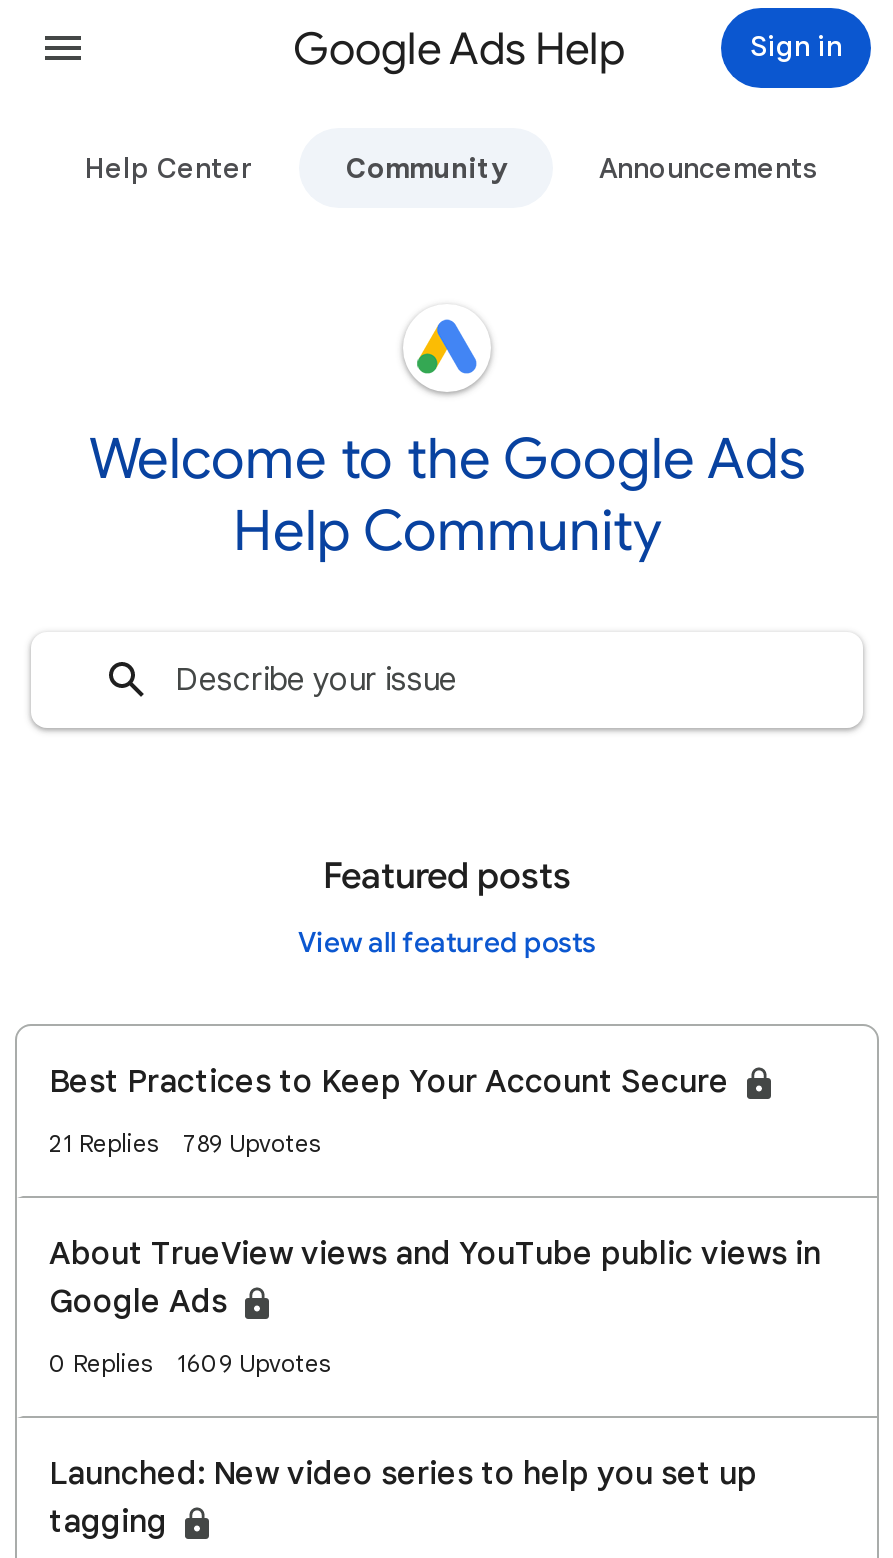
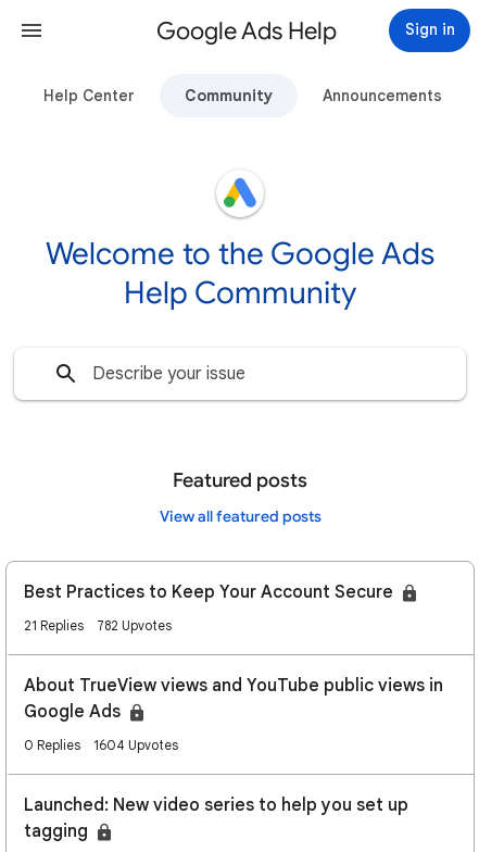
[49,1128,321,1158] 21 Replies 789 Upvotes -> [24,617,172,634] 21 Replies 782 Upvotes
[177,1348,331,1378] 1609 Upvotes -> [93,737,178,753] 1604 Upvotes

